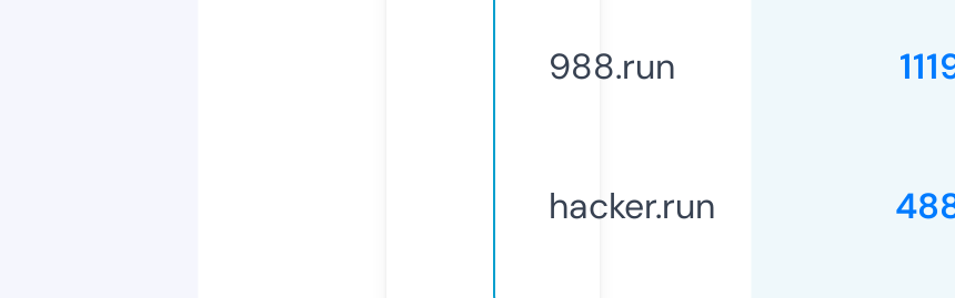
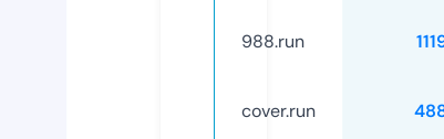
[549,182,715,229] hacker.run -> [241,99,316,122] cover.run

